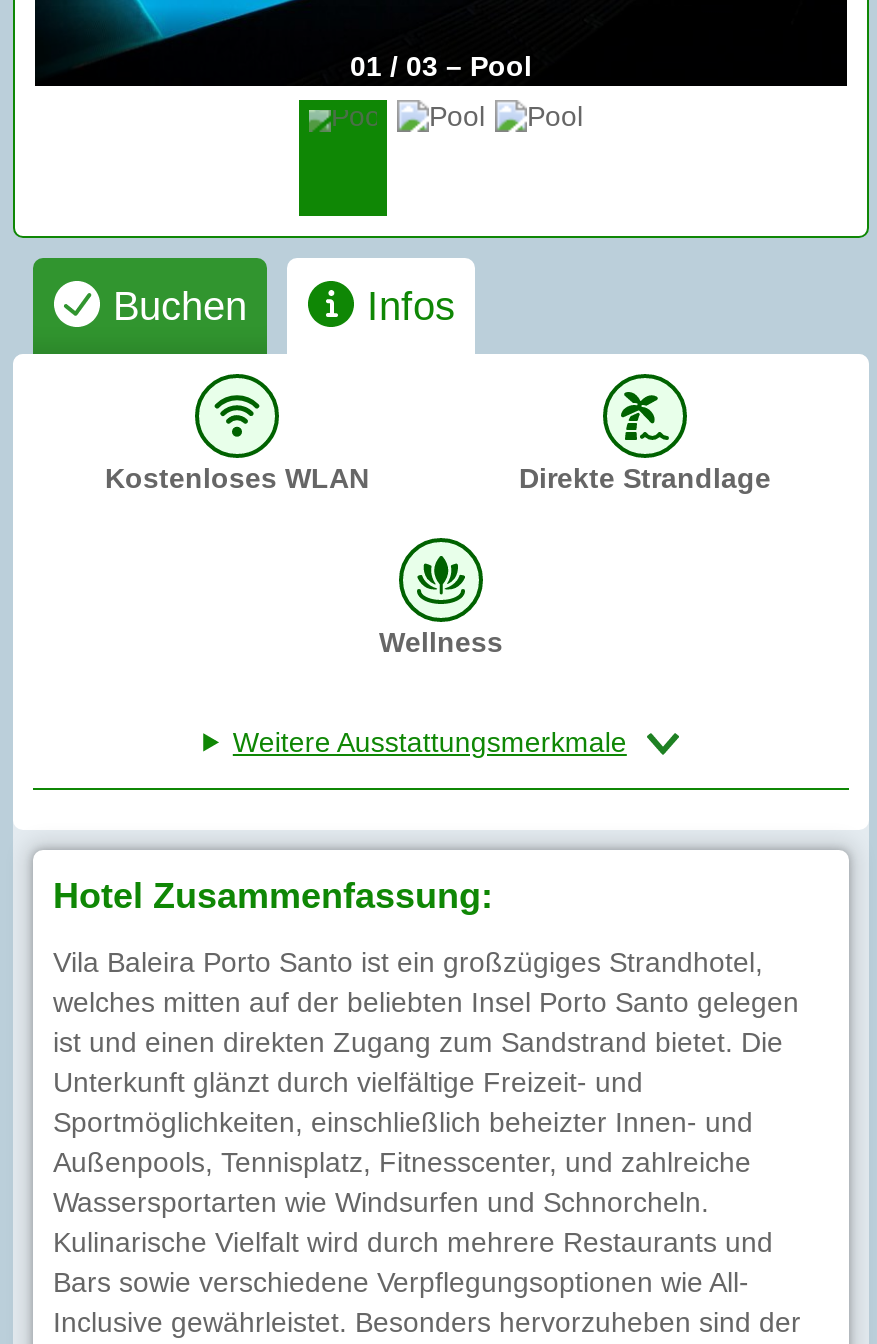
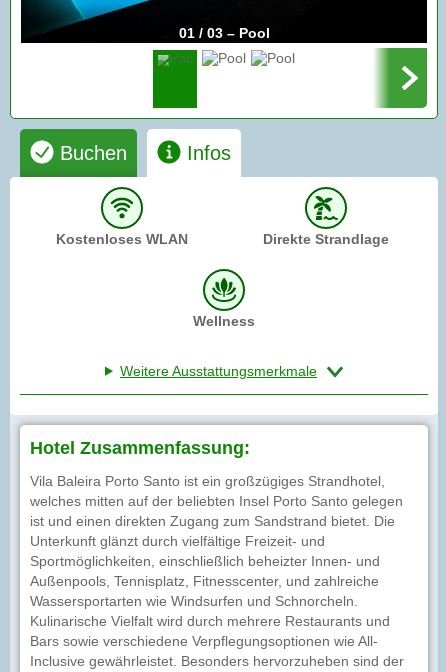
none -> [375,47,428,109] [image]

